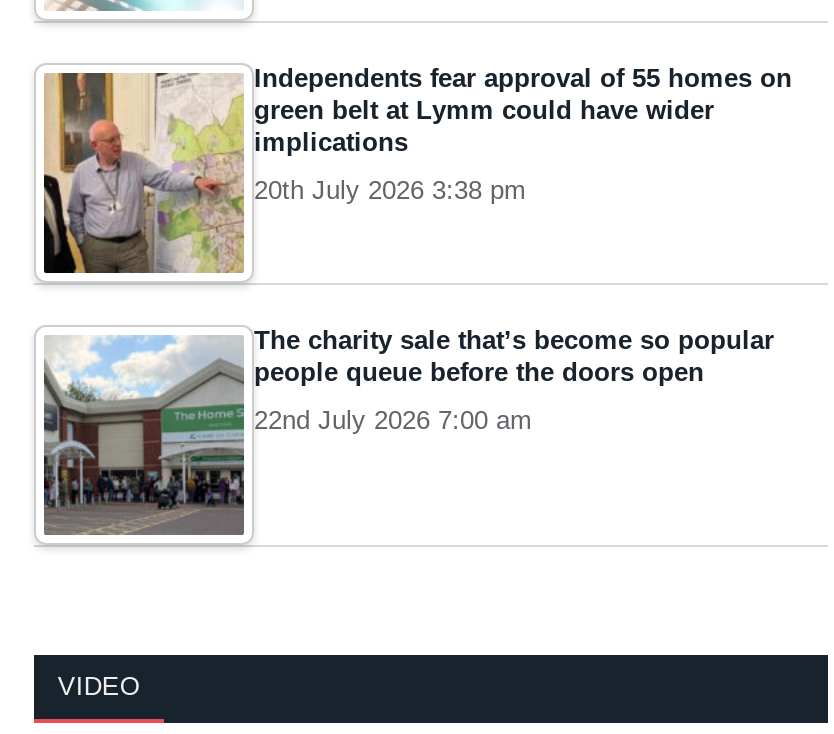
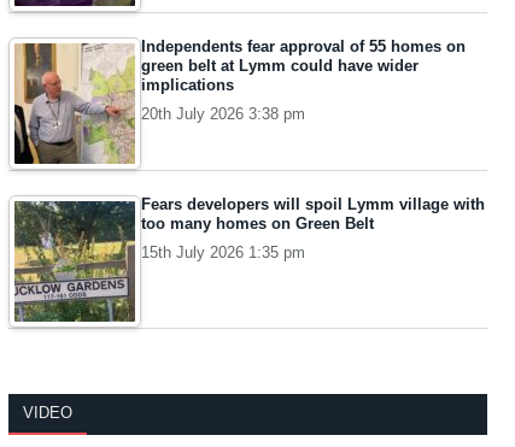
[42,325,774,536] [image] | The charity sale that’s become so popular | people queue before the doors open -> [13,196,485,323] [image] | Fears developers will spoil Lymm village with | too many homes on Green Belt
[254,405,532,435] 22nd July 2026 7:00 am -> [141,244,305,262] 15th July 2026 1:35 pm

